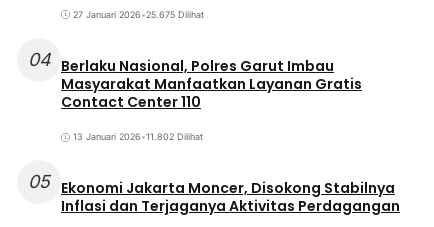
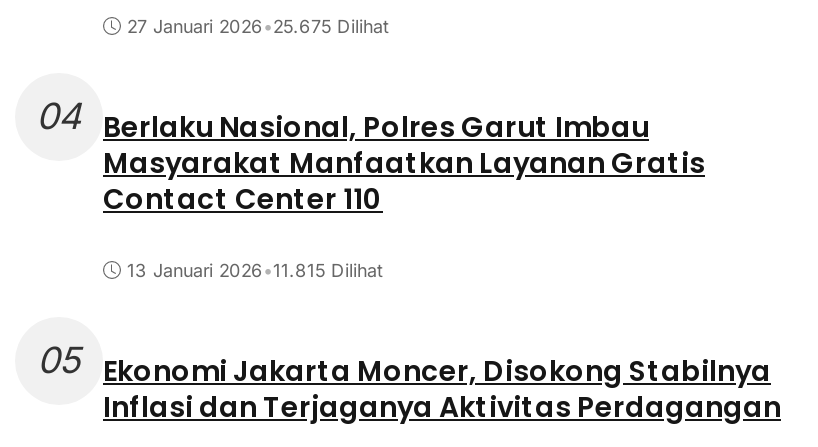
[73,131,203,142] 13 Januari 2026 •11.802 Dilihat -> [127,259,383,281] 13 Januari 2026 •11.815 Dilihat

